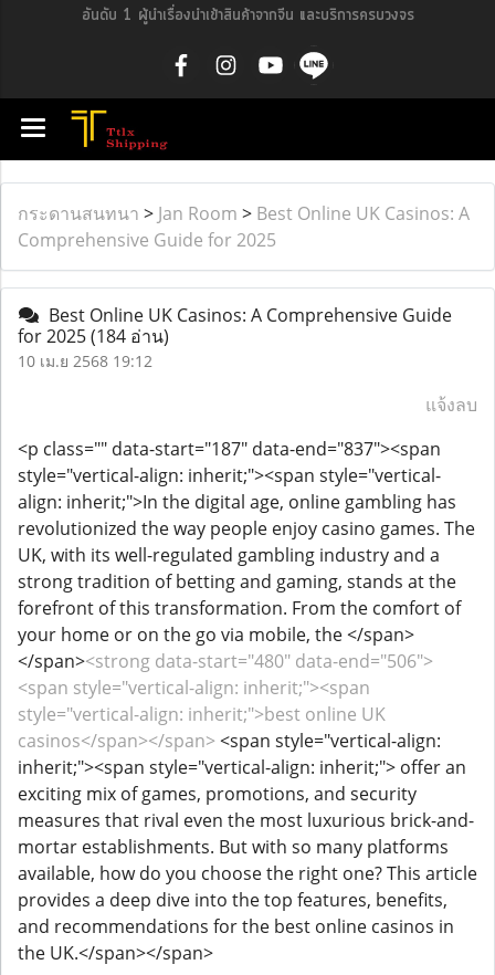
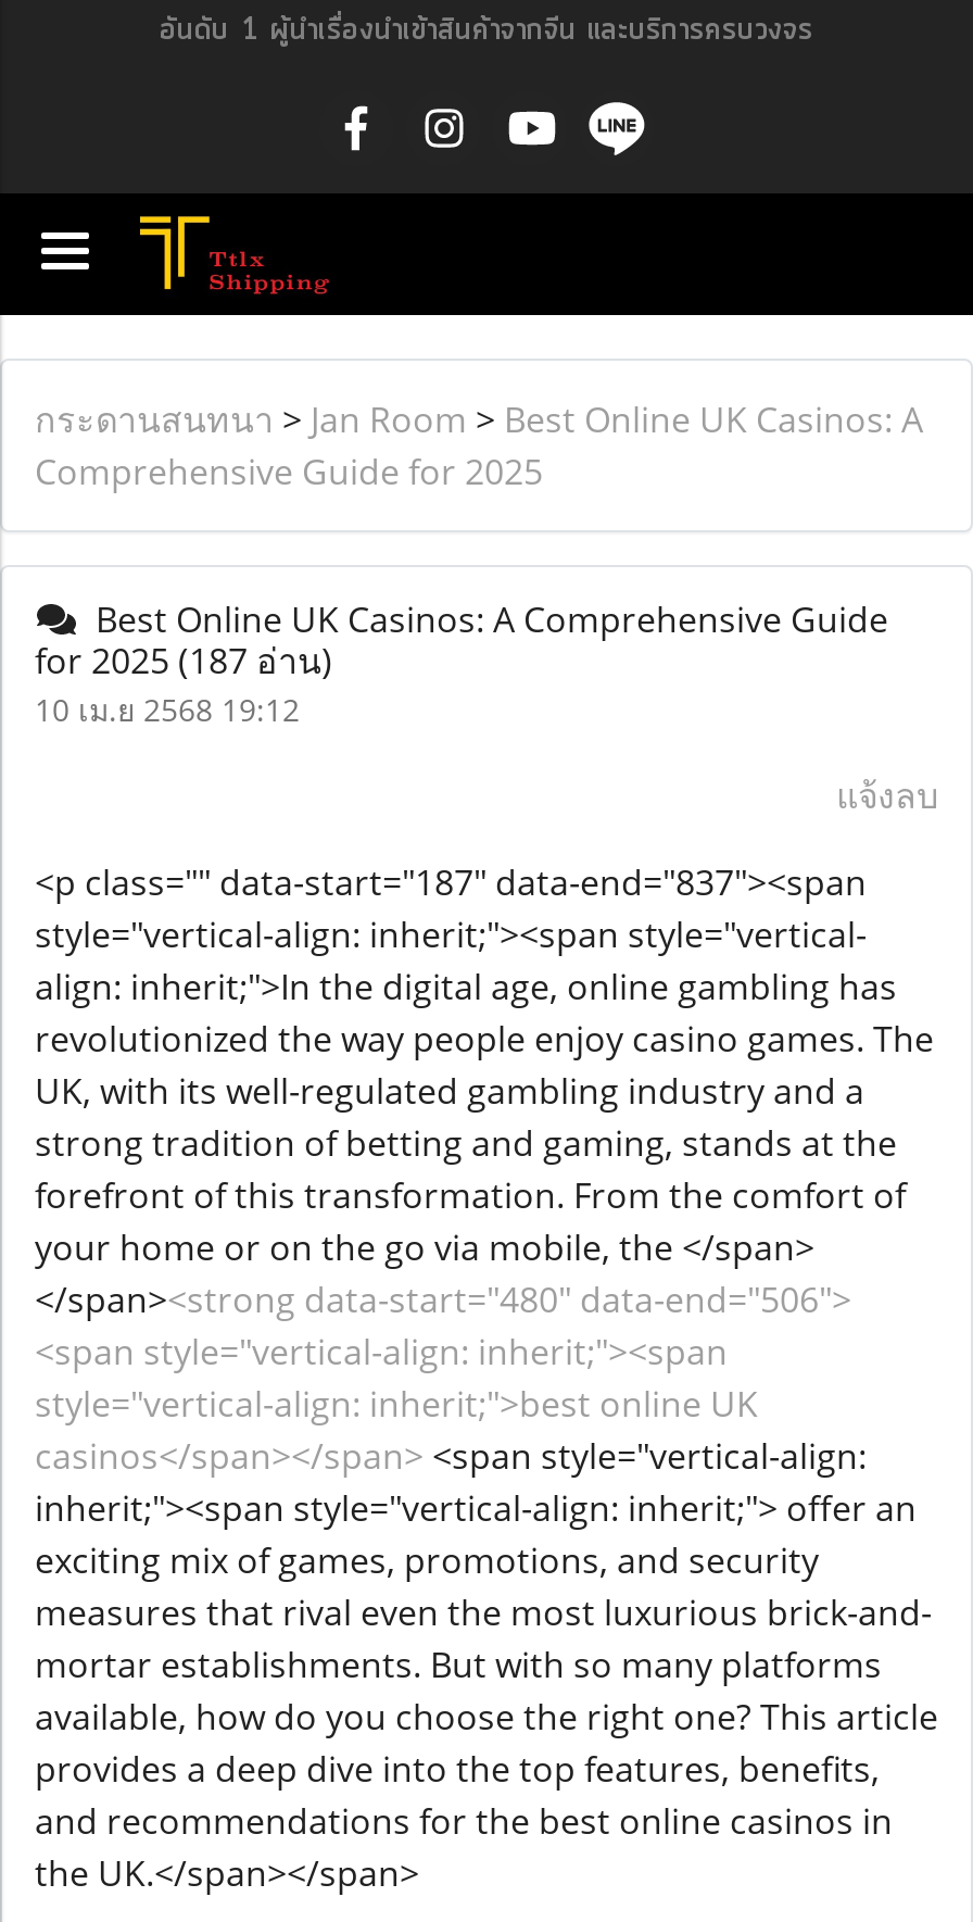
[18,324,169,348] for 2025 (184 อ่าน) -> [35,637,332,684] for 2025 (187 อ่าน)

